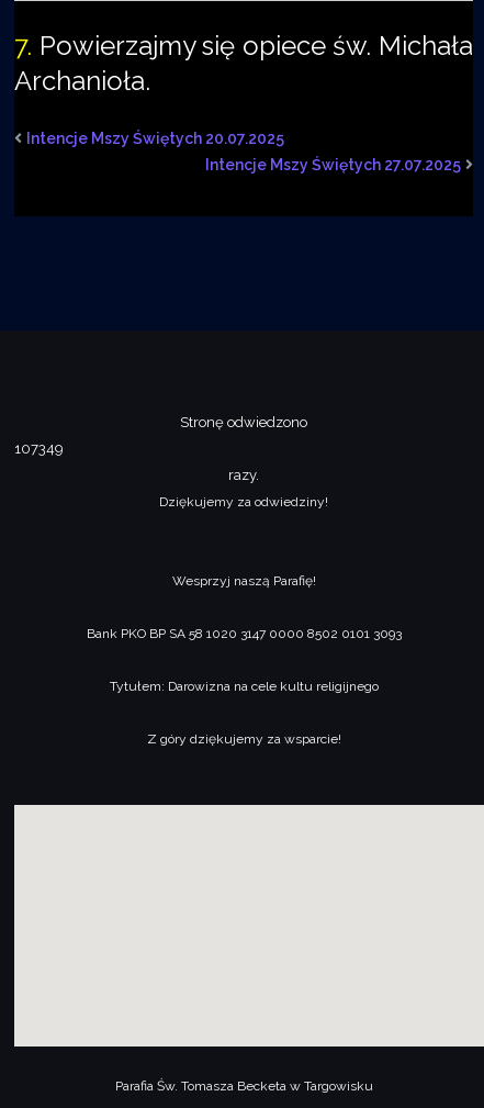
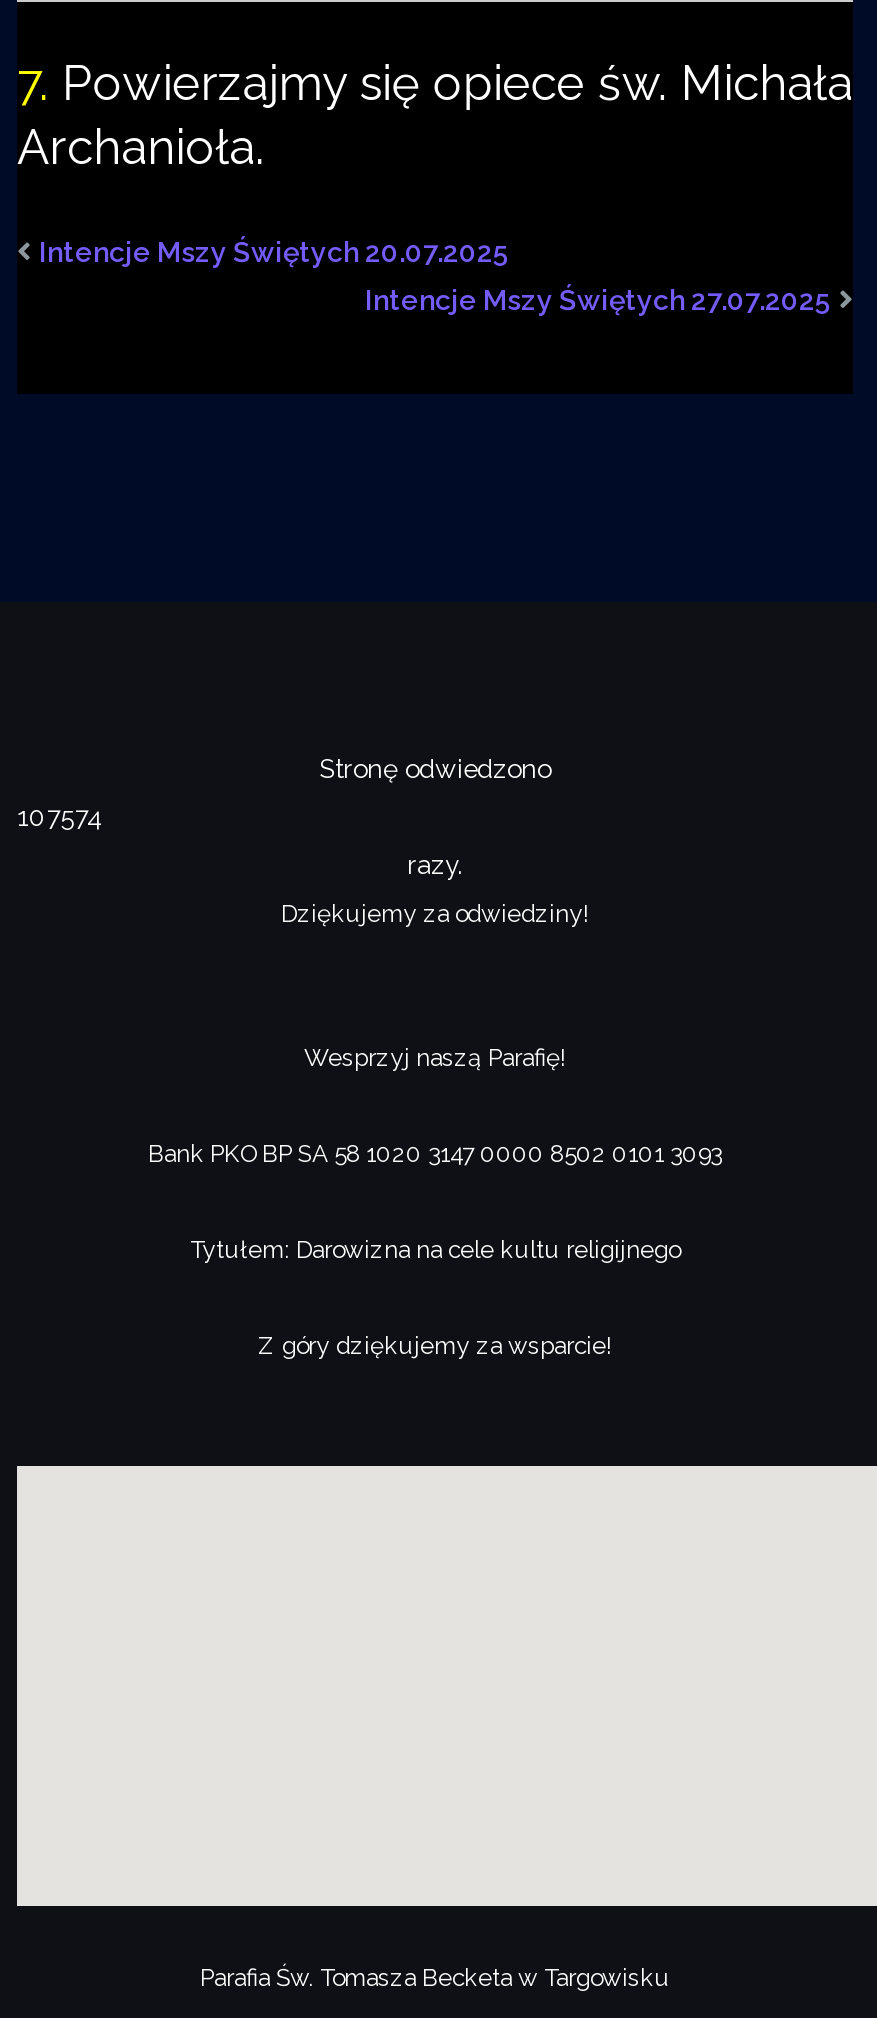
[14,440,64,457] 107349 -> [17,802,103,832] 107574

